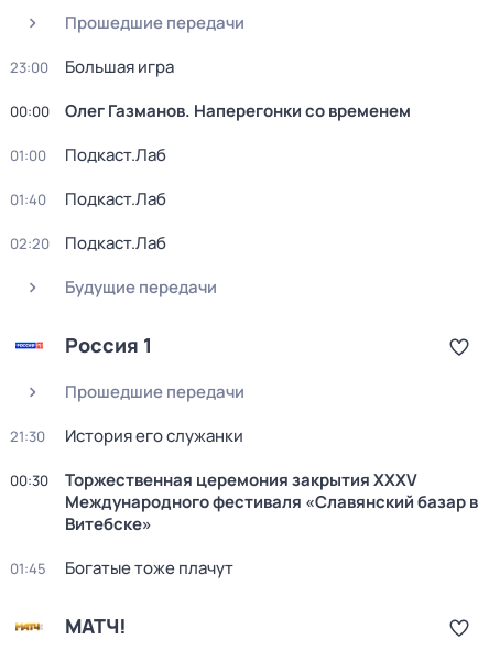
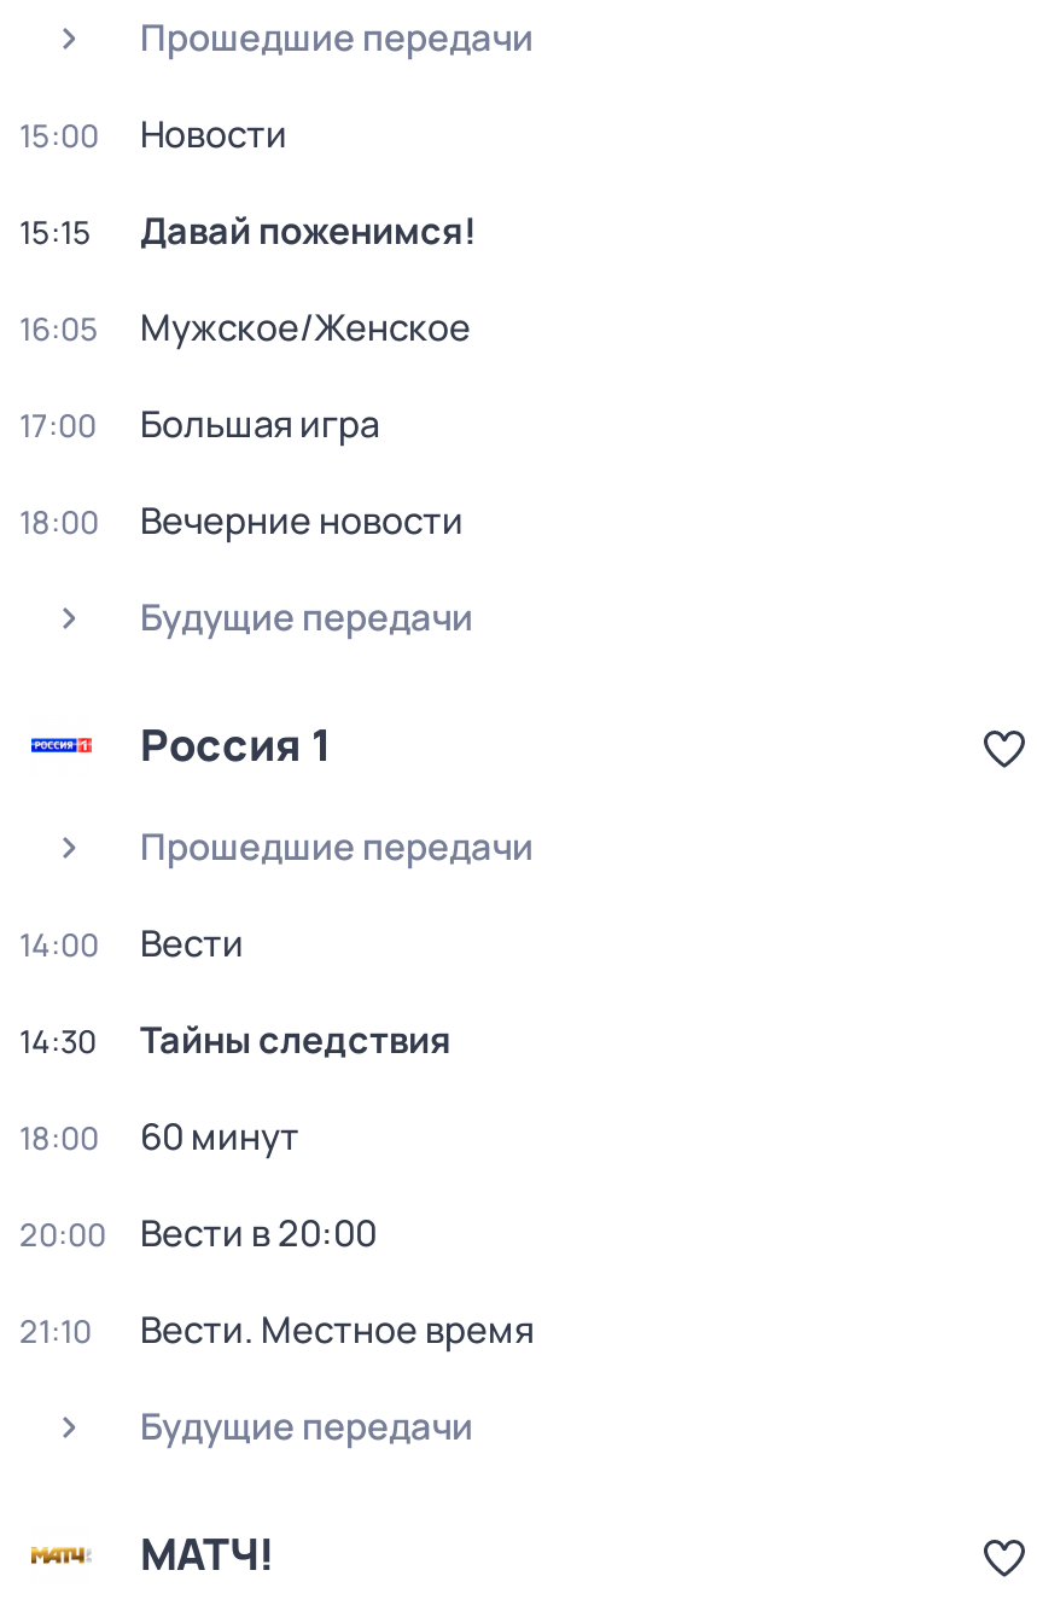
[10,57,48,77] 23:00 -> [19,109,476,447] 15:00 | Новости | 15:15 | Давай поженимся! | 16:05 | Мужское/Женское | 17:00
moved [65,55,174,78] -> [140,399,379,449]: Большая игра
[10,99,411,254] 00:00 | Олег Газманов. Наперегонки со временем | 01:00 | Подкаст.Лаб | 01:40 | Подкаст.Лаб | 02:20 | Подкаст.Лаб -> [19,495,464,546] 18:00 | Вечерние новости
[10,424,478,579] 21:30 | История его служанки | 00:30 | Торжественная церемония закрытия XXXV | Международного фестиваля «Славянский базар в | Витебске» | 01:45 | Богатые тоже плачут -> [19,918,534,1452] 14:00 | Вести | 14:30 | Тайны следствия | 18:00 | 60 минут | 20:00 | Вести в 20:00 | 21:10 | Вести. Местное время | Будущие передачи

